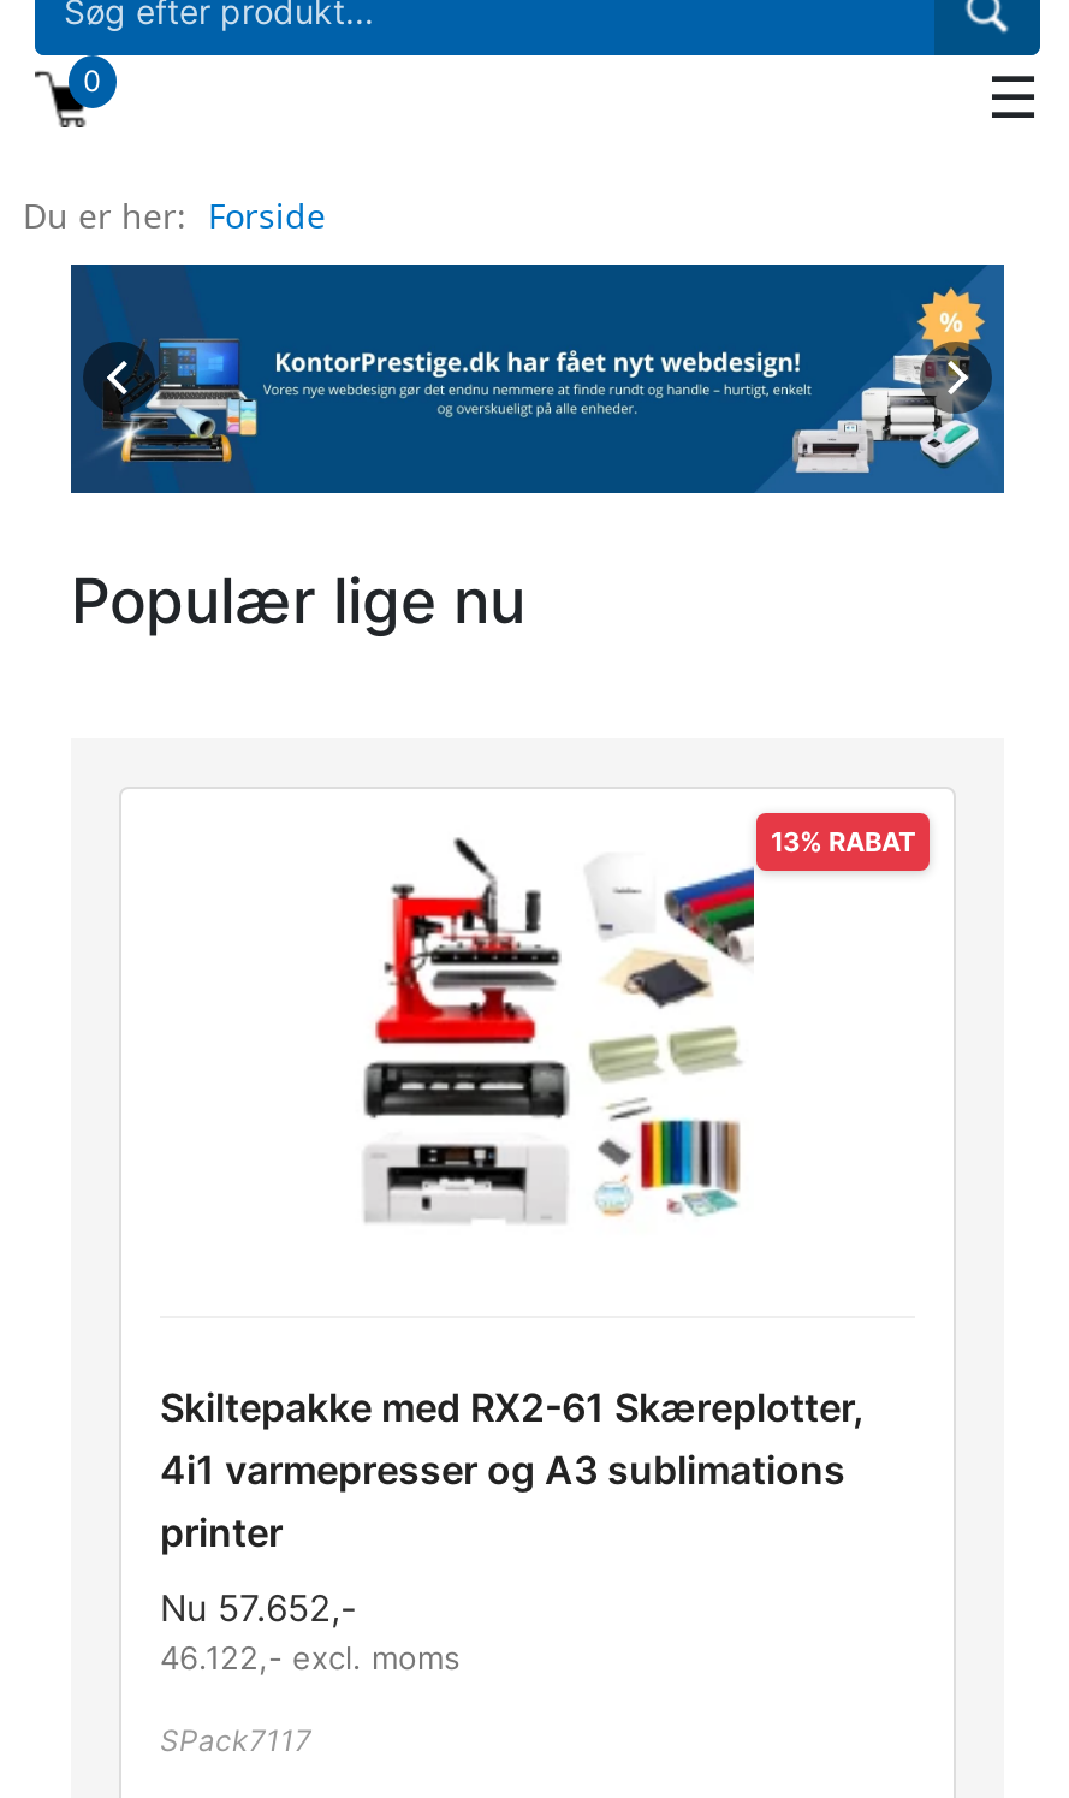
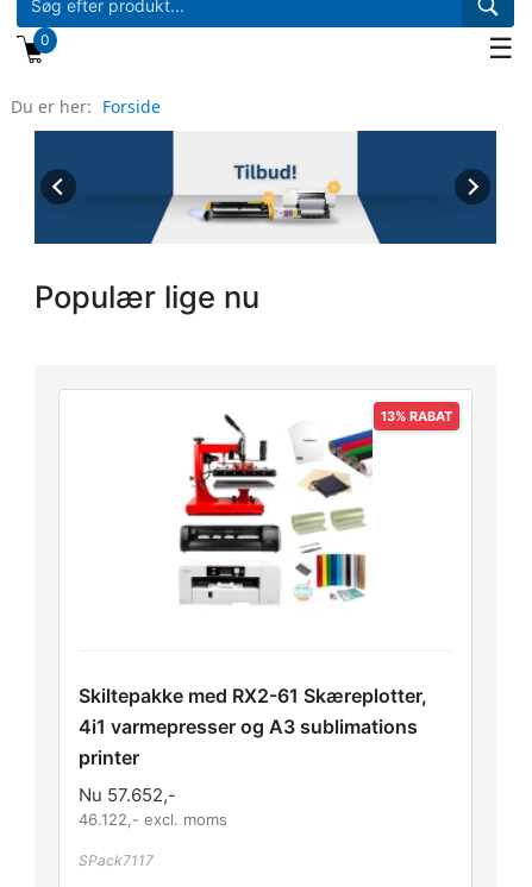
[102,262,1004,496] [image] -> [51,131,496,244] [image]

